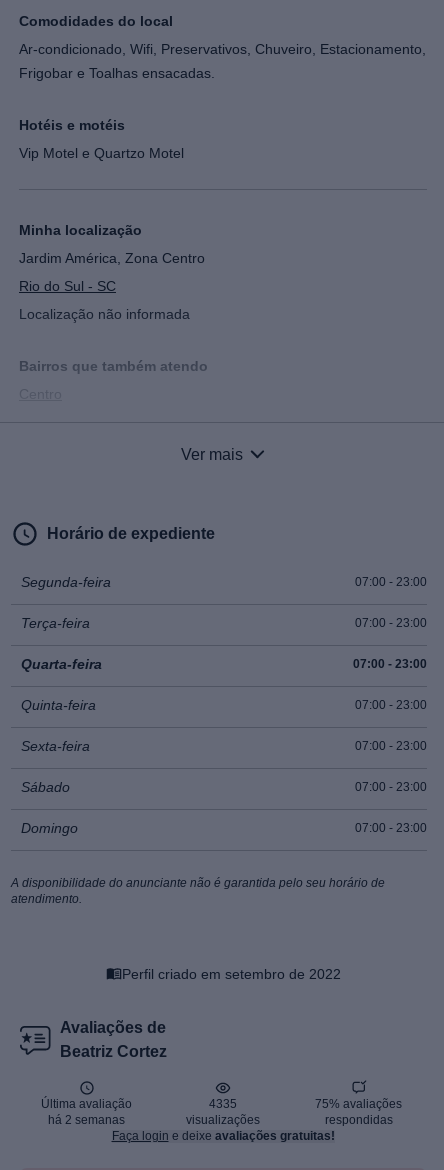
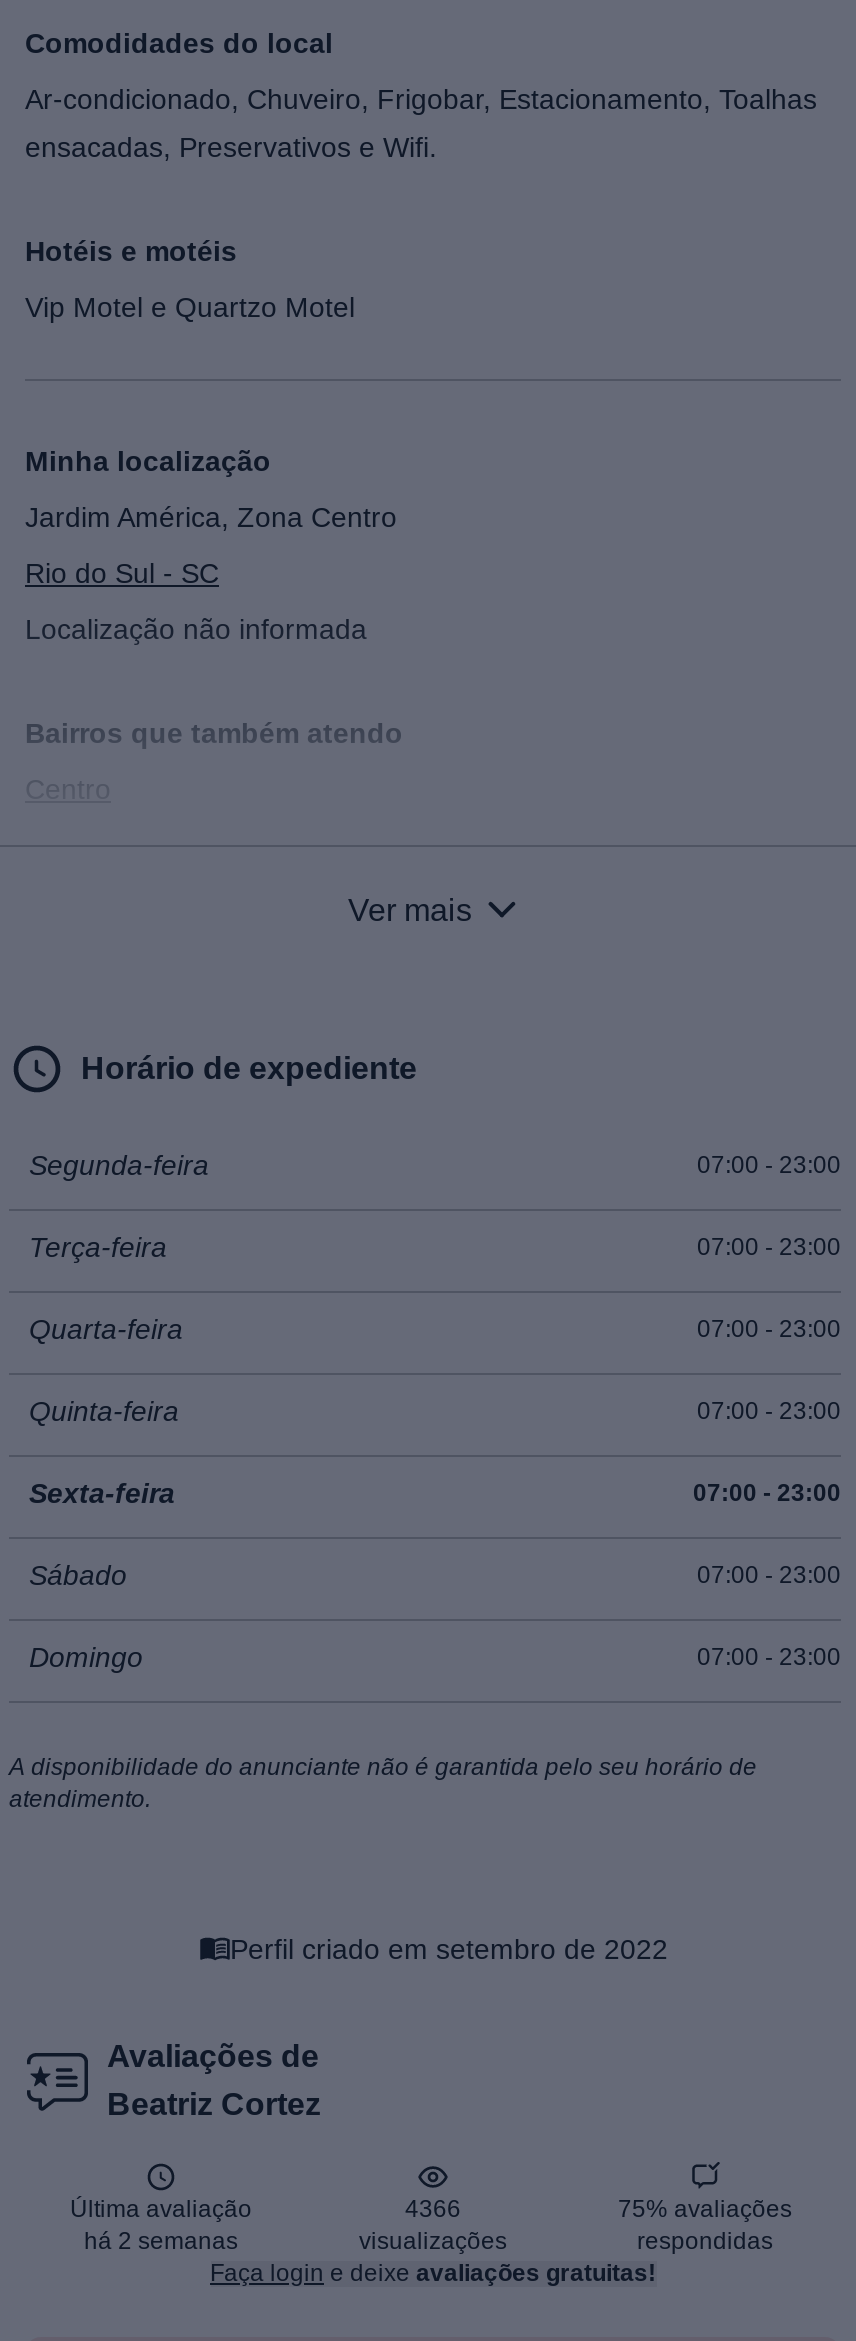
[19,41,426,57] Ar-condicionado, Wifi, Preservativos, Chuveiro, Estacionamento, -> [25,83,817,115] Ar-condicionado, Chuveiro, Frigobar, Estacionamento, Toalhas
[19,65,215,81] Frigobar e Toalhas ensacadas. -> [25,131,437,163] ensacadas, Preservativos e Wifi.
[209,1097,237,1111] 4335 -> [405,2195,461,2223] 4366

